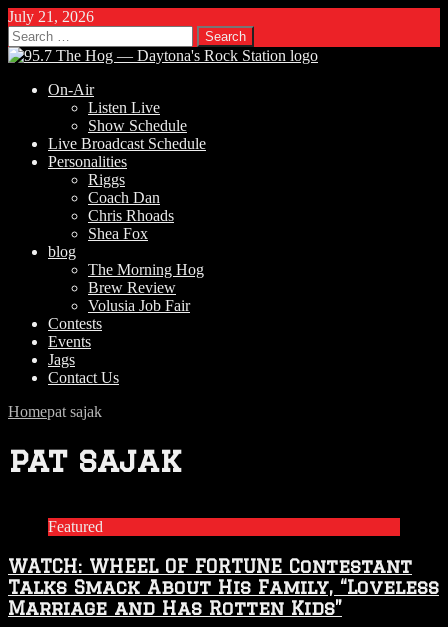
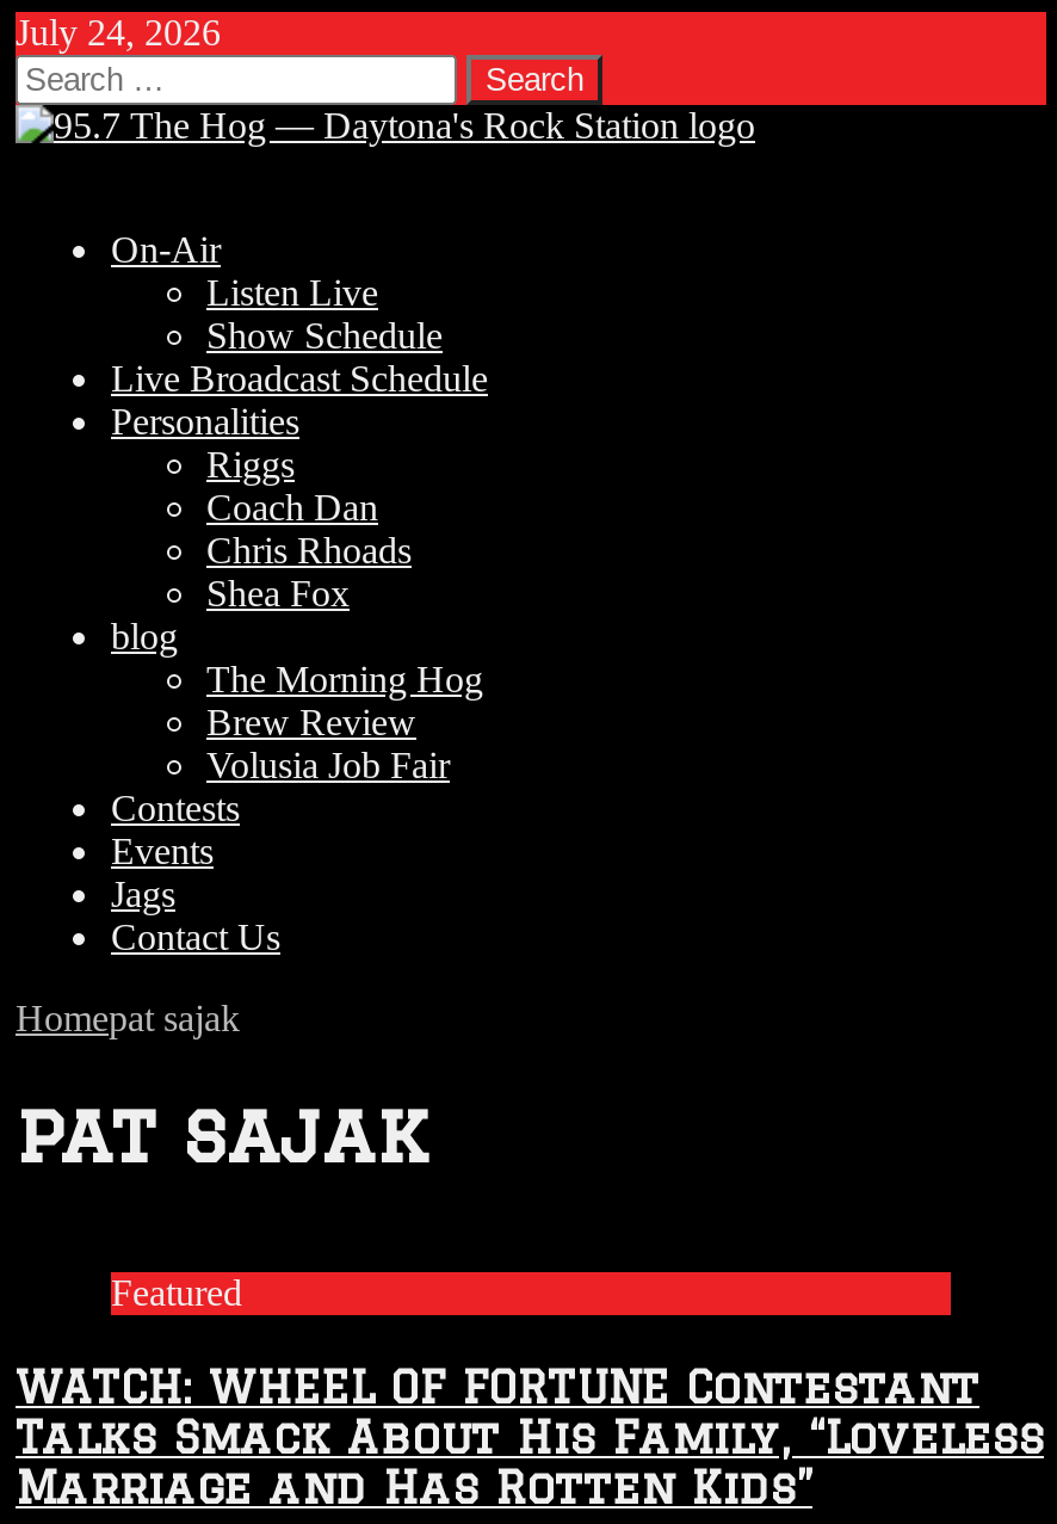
[8,8,94,25] July 21, 2026 -> [16,12,221,53] July 24, 2026

